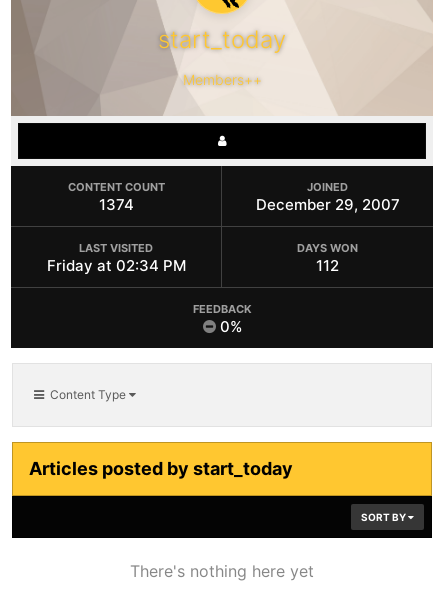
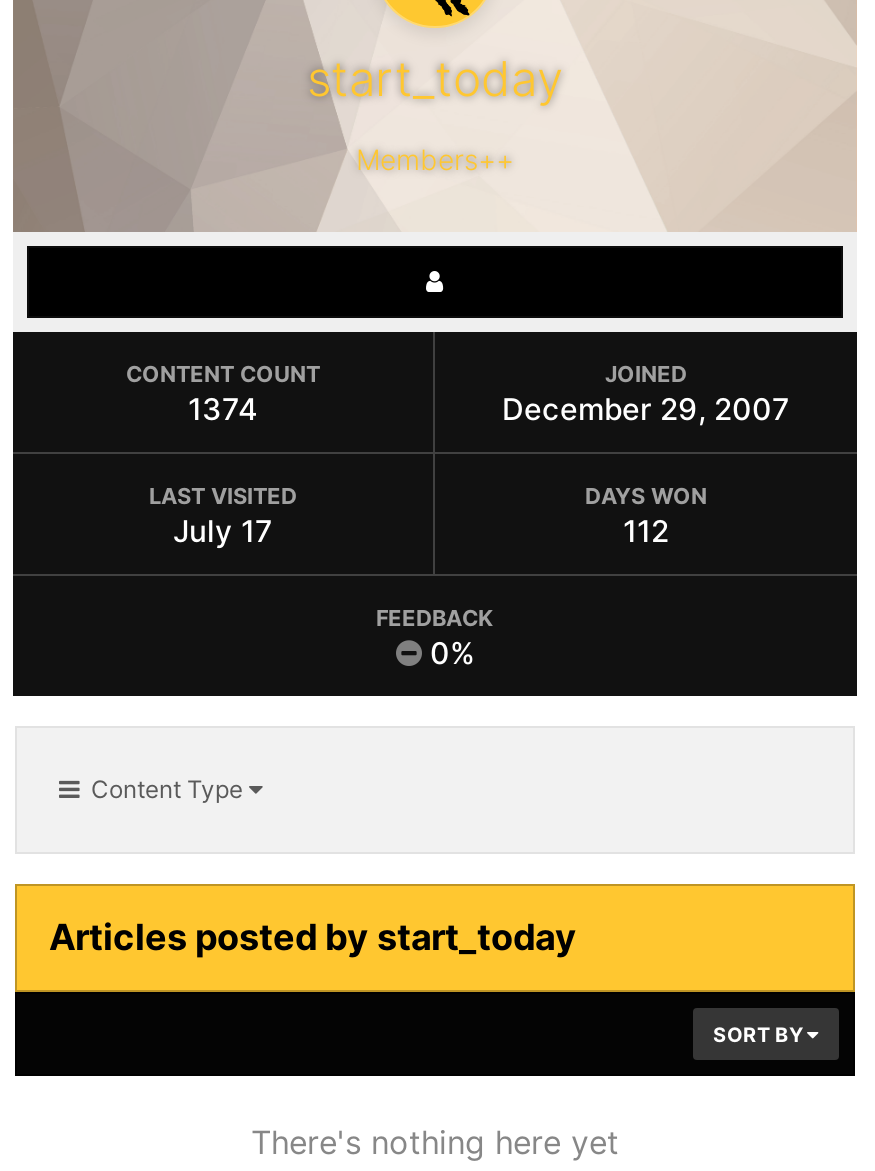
[46,256,185,275] Friday at 02:34 PM -> [173,512,273,550] July 17

